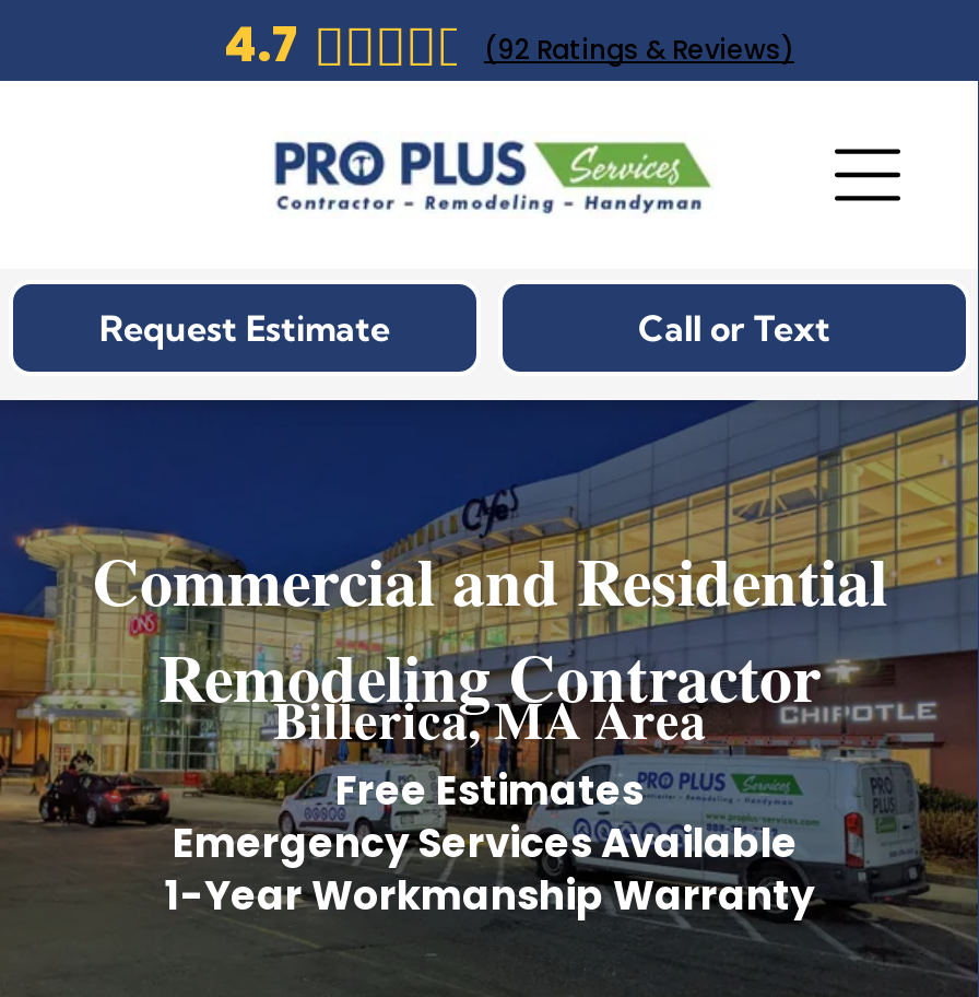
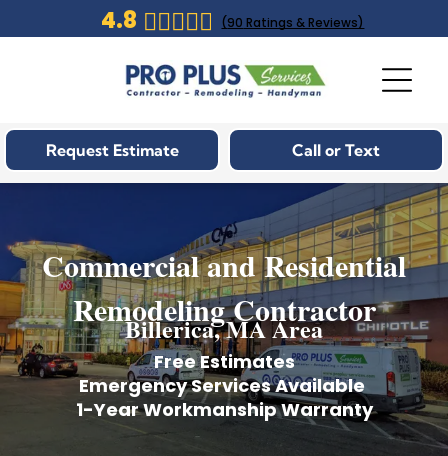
[224,11,300,79] 4.7 -> [101,5,137,36] 4.8
[484,30,794,67] (92 Ratings & Reviews) -> [221,13,364,30] (90 Ratings & Reviews)

